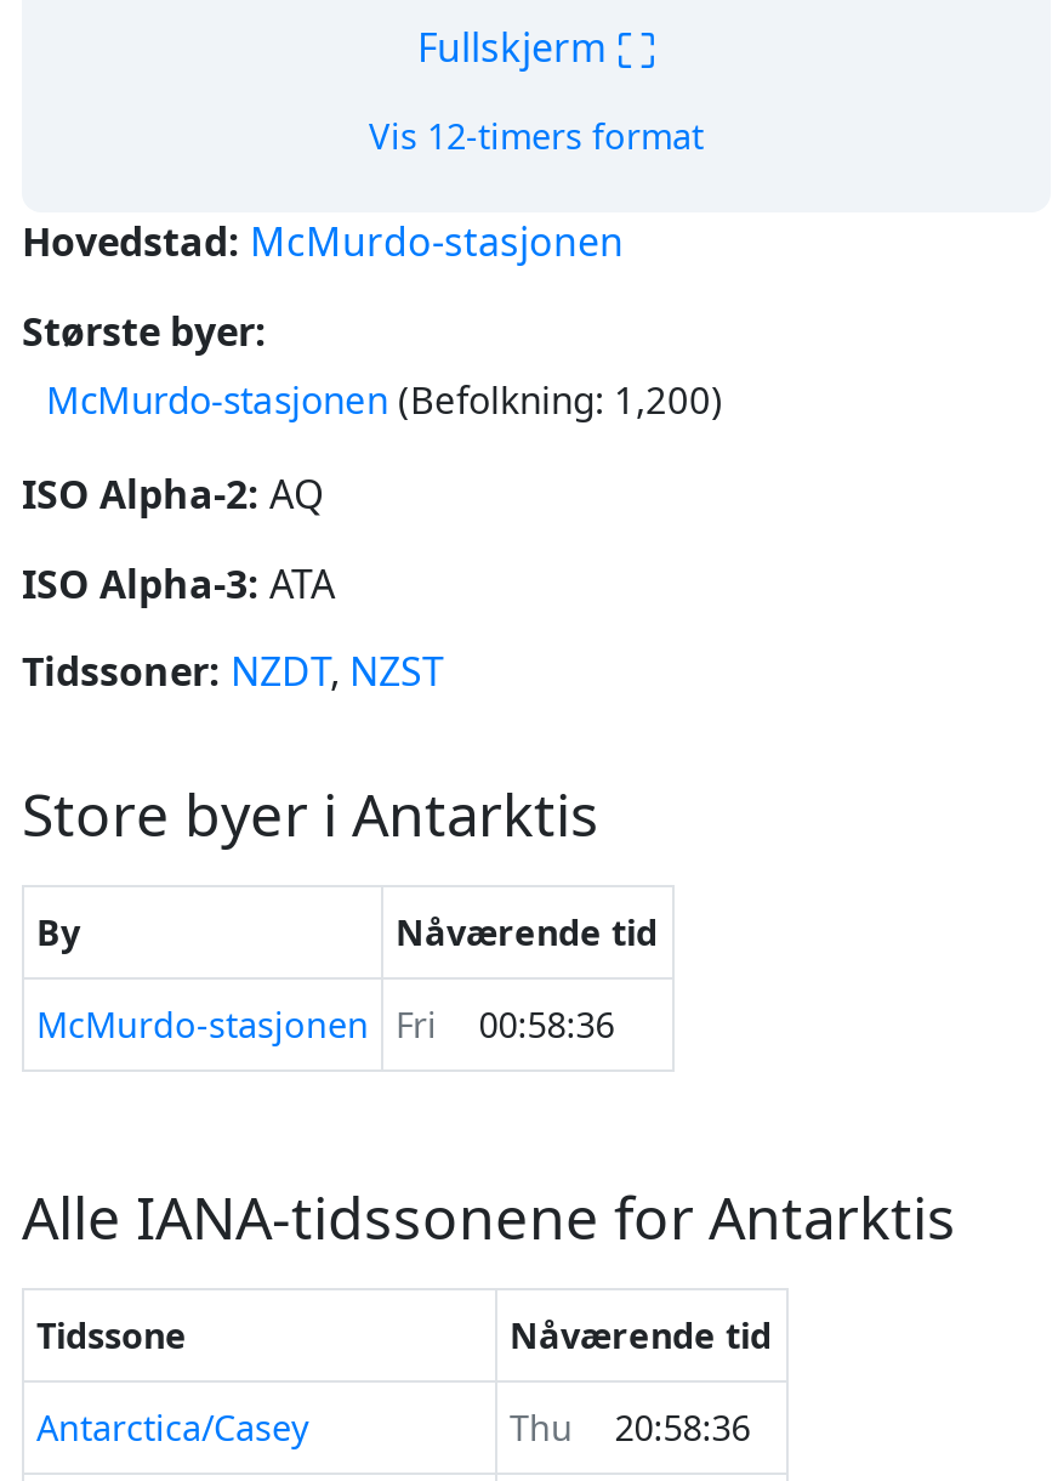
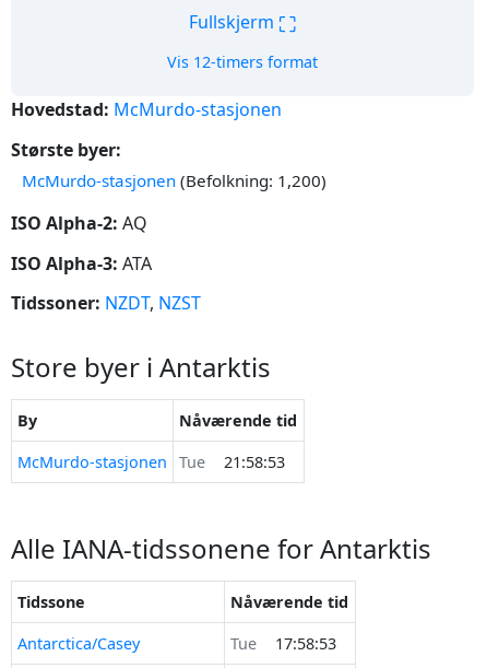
[36,1002,437,1048] McMurdo-stasjonen Fri -> [17,452,205,473] McMurdo-stasjonen Tue
[479,1002,614,1048] 00:58:36 -> [224,452,285,473] 21:58:53
[510,1405,750,1451] Thu | 20:58:36 -> [230,633,337,654] Tue | 17:58:53

